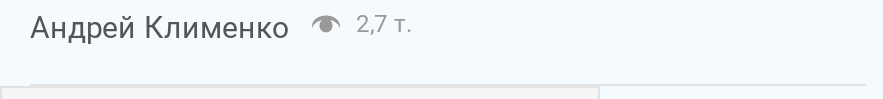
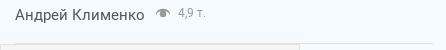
[356,9,412,37] 2,7 т. -> [178,6,206,20] 4,9 т.

